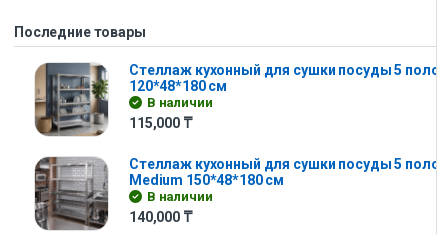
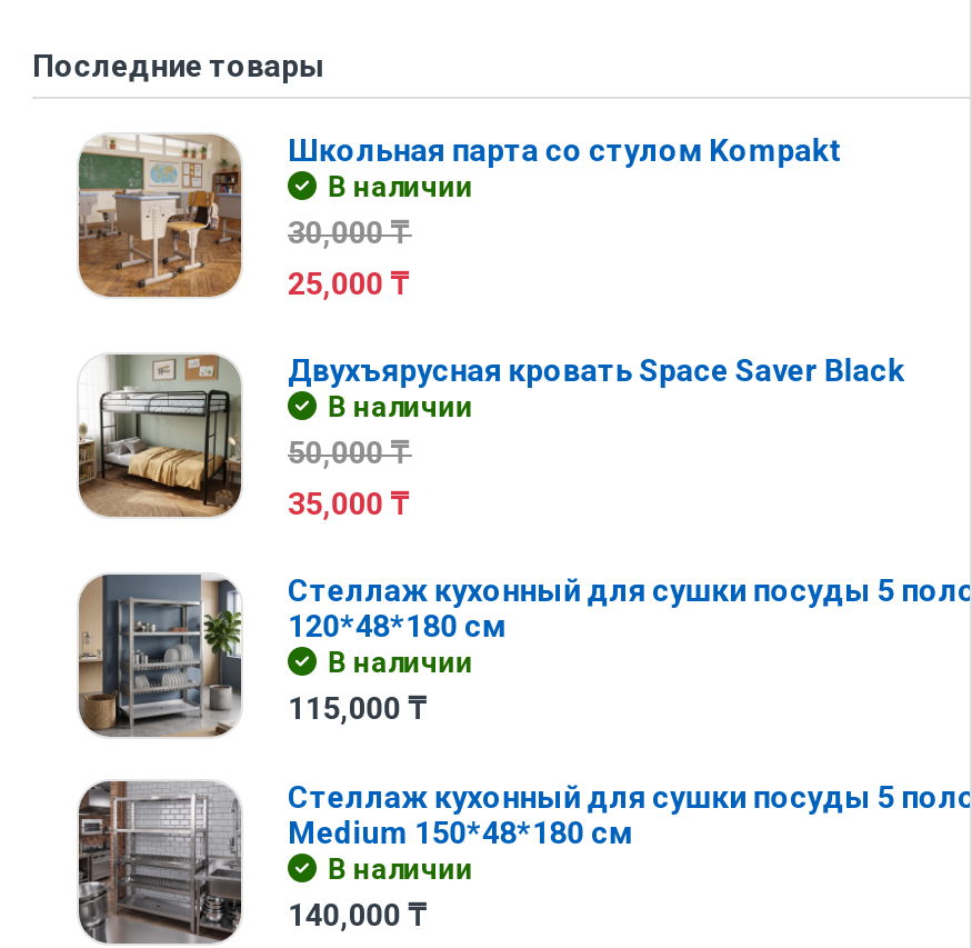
none -> [77,132,905,521] [image] | Школьная парта со стулом Kompakt | В наличии | 30,000₸ | 25,000 ₸ | Двухъярусная кровать Space Saver Black | В наличии | 50,000₸ | 35,000 ₸
none -> [77,352,243,519] [image]

